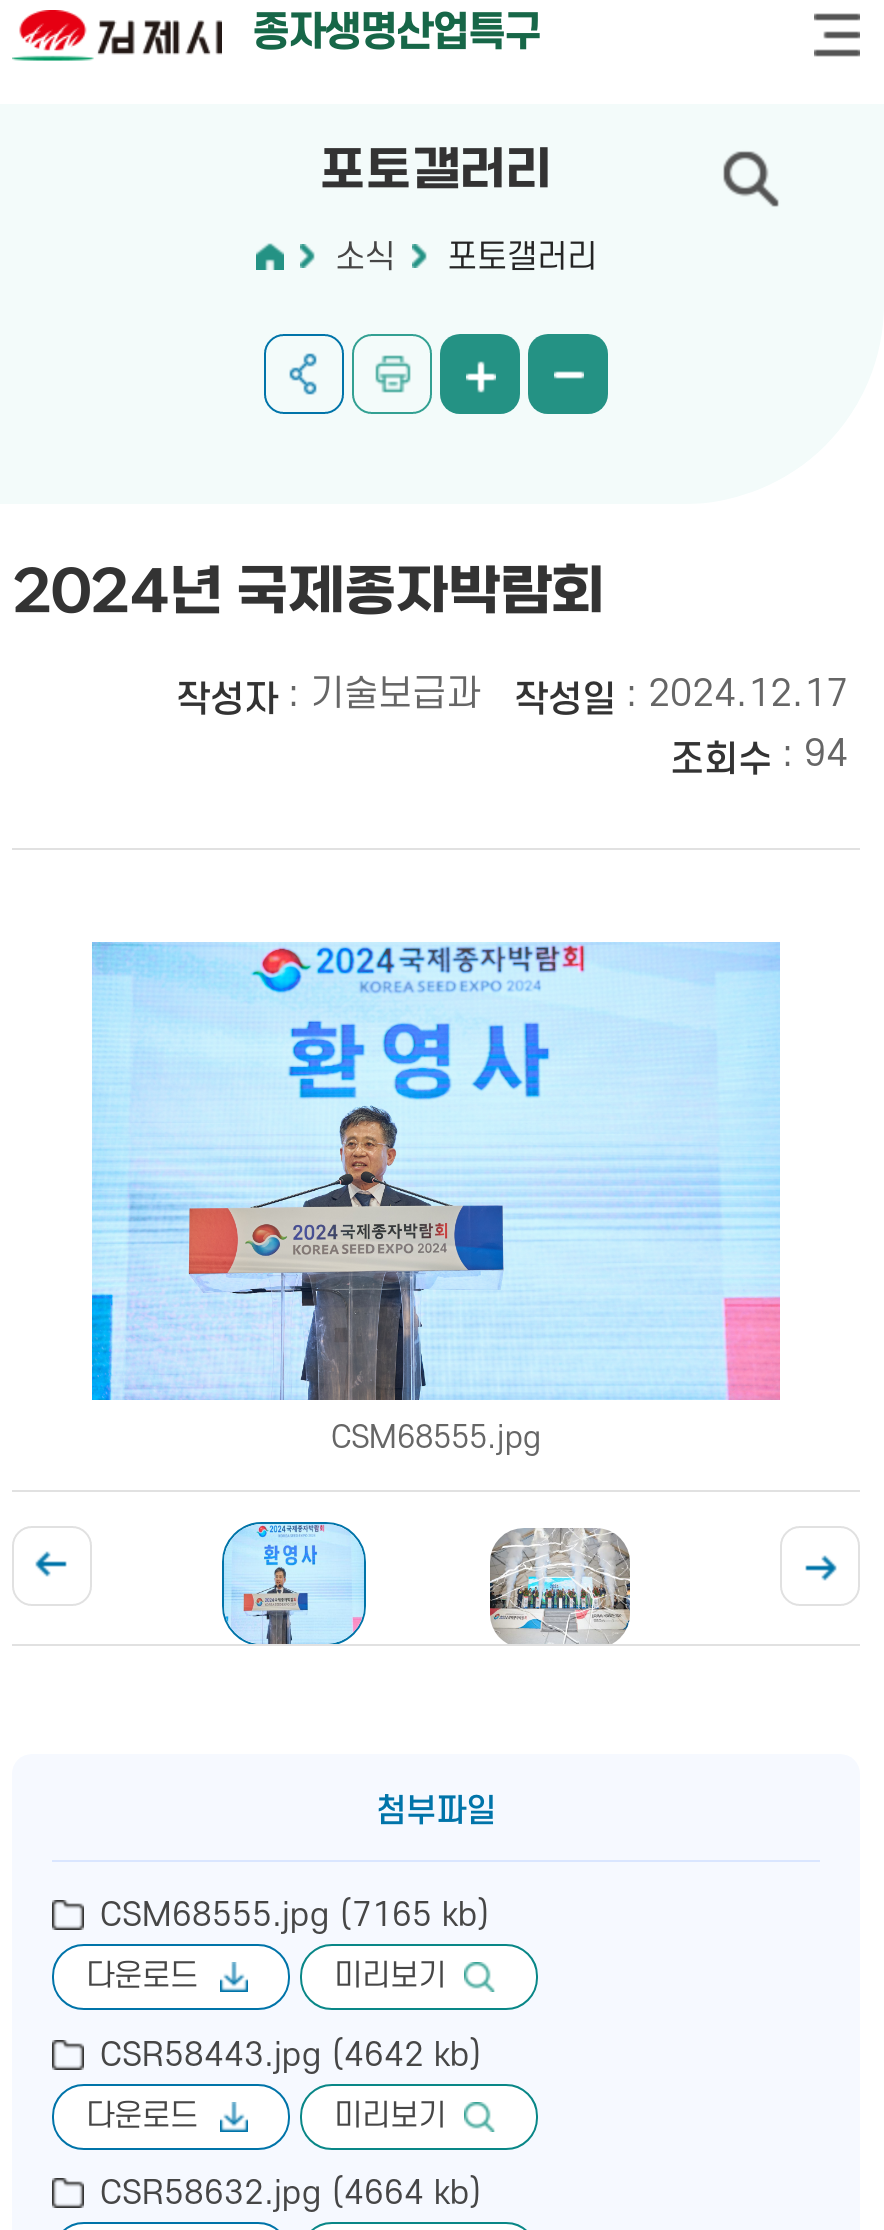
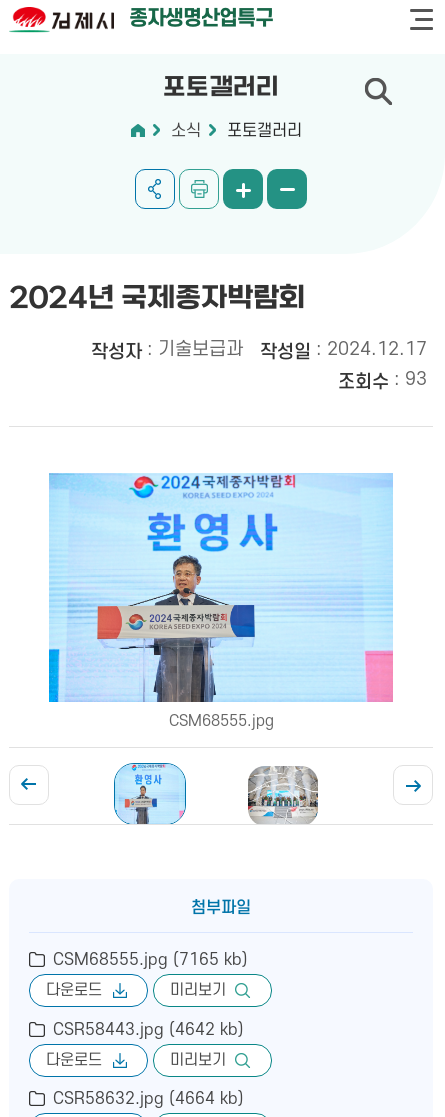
[670,734,848,782] 조회수: 94 -> [338,369,427,393] 조회수: 93

